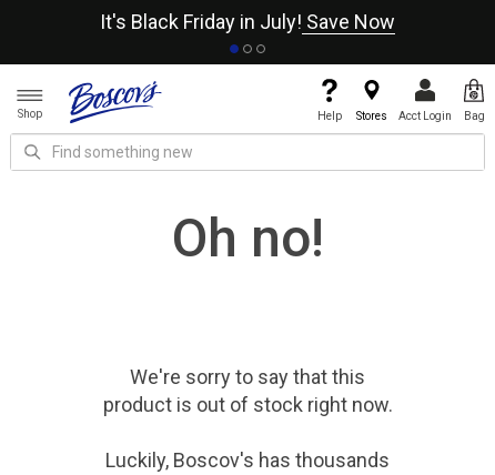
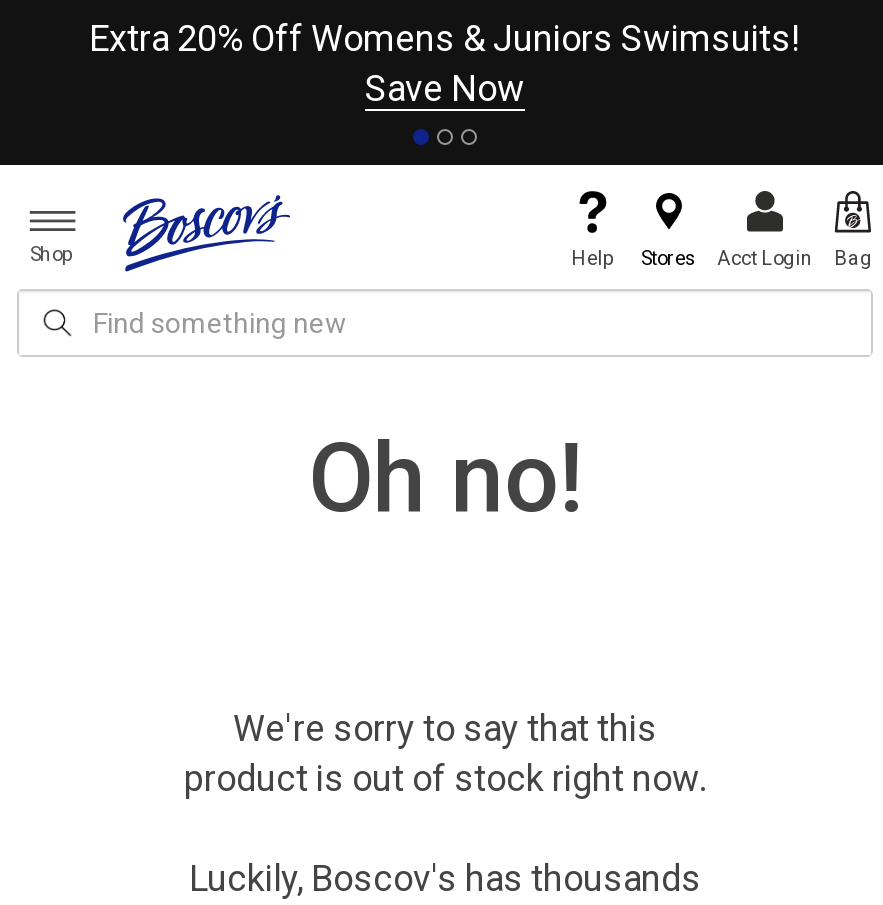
[100,10,395,33] It's Black Friday in July! Save Now -> [89,17,801,109] Extra 20% Off Womens & Juniors Swimsuits! | Save Now

